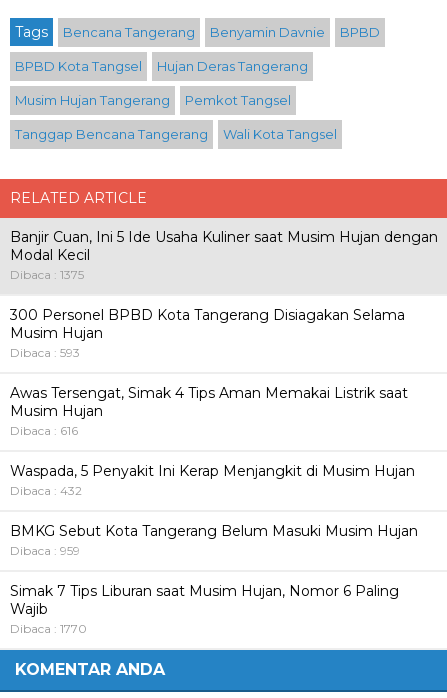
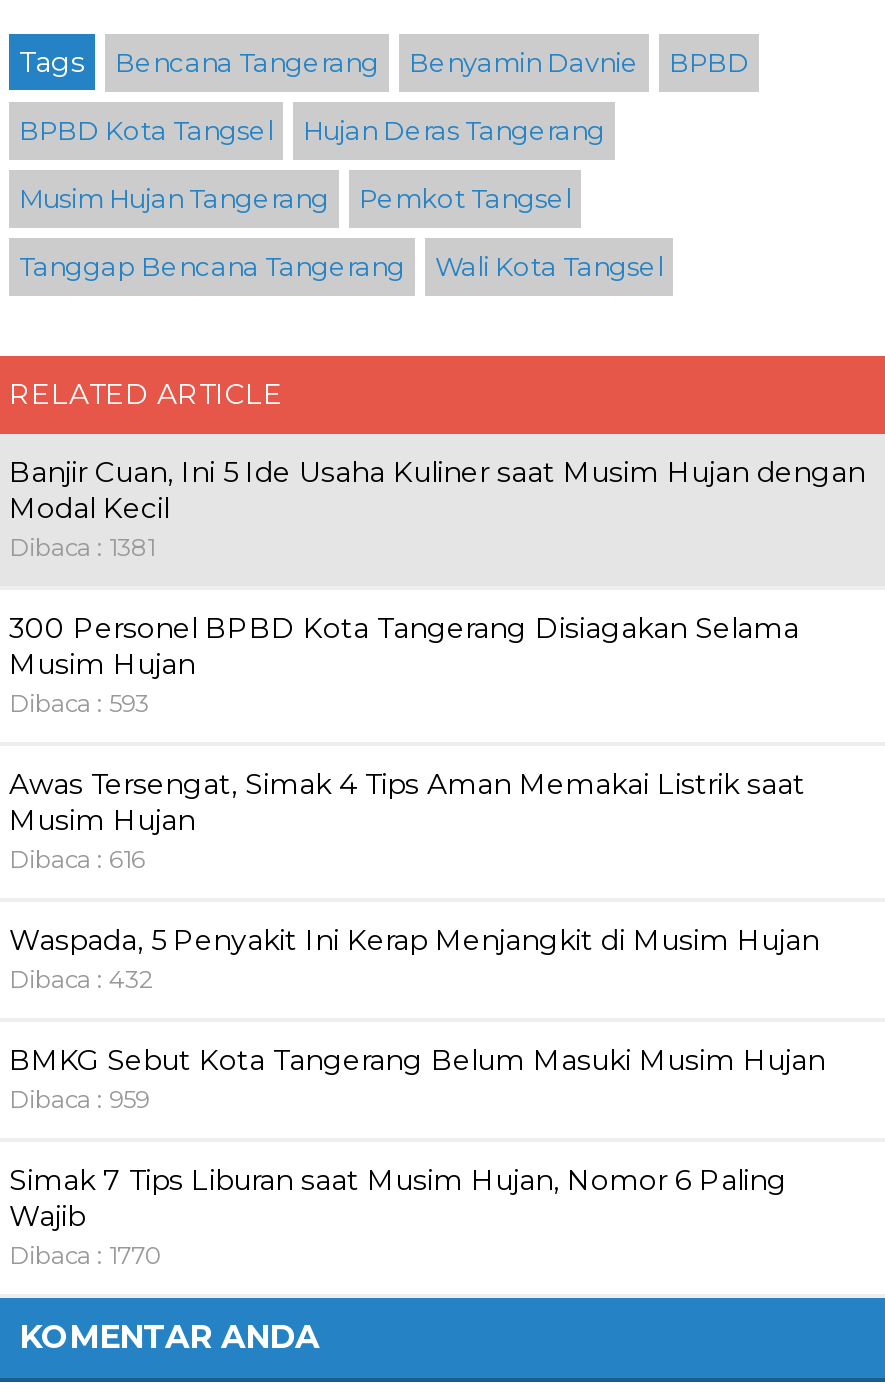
[10,266,84,281] Dibaca : 1375 -> [9,531,155,561] Dibaca : 1381

